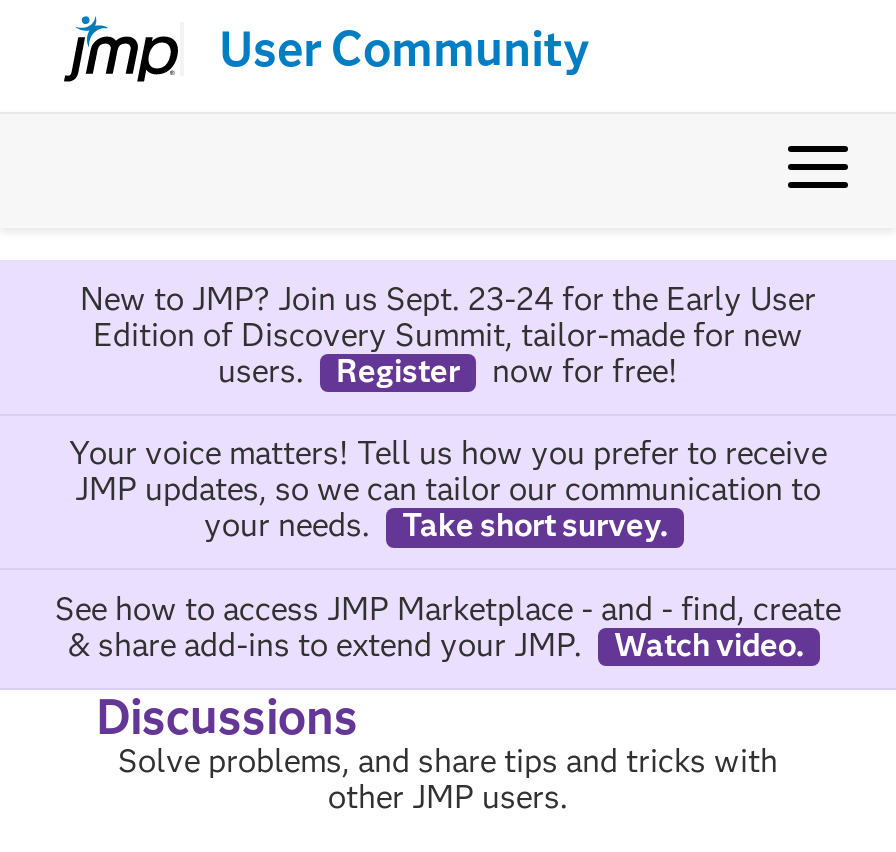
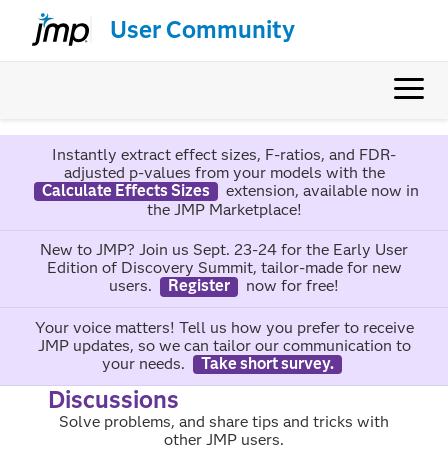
none -> [41,145,418,219] Instantly extract effect sizes, F-ratios, and FDR- | adjusted p-values from your models with the | Calculate Effects Sizes | extension, available now in | the JMP Marketplace!
moved [69,280,827,544] -> [34,240,413,373]: New to JMP? Join us Sept. 23-24 for the Early User | Edition of Discovery Summit, tailor-made for new | users. | ... | your needs. | Take short survey.
[55,589,841,663] See how to access JMP Marketplace - and - find, create | & share add-ins to extend your JMP. | Watch video. -> none

